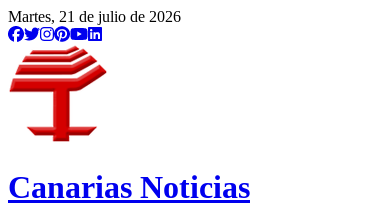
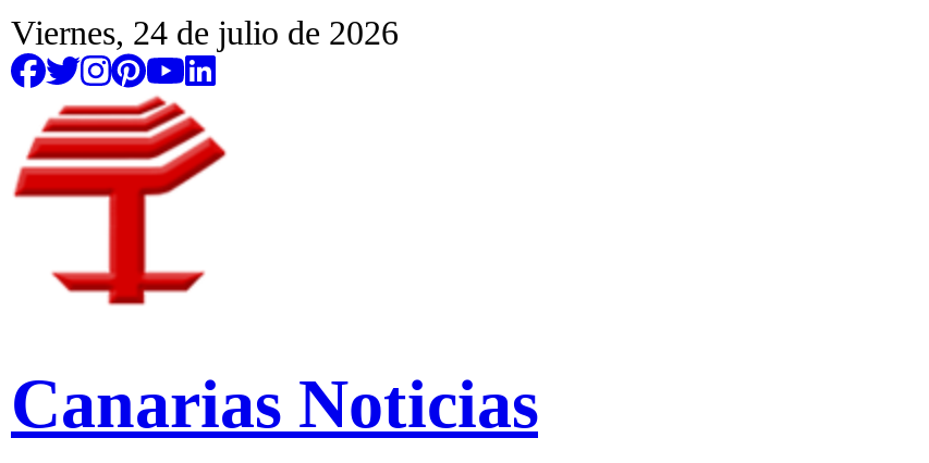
[8,8,181,25] Martes, 21 de julio de 2026 -> [11,14,399,51] Viernes, 24 de julio de 2026

